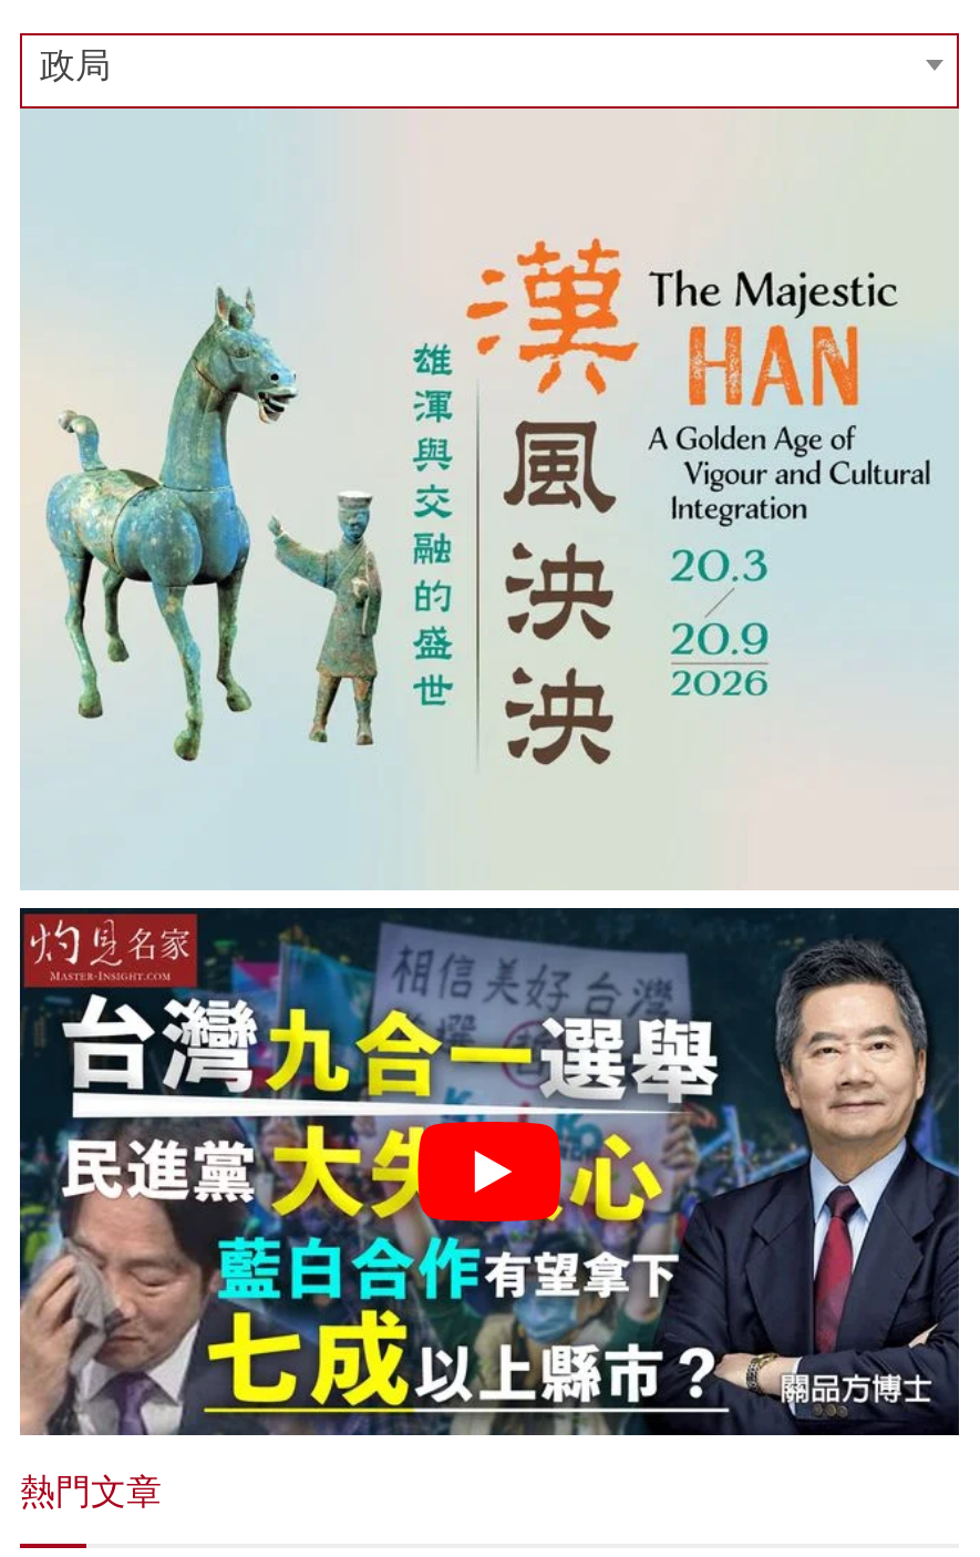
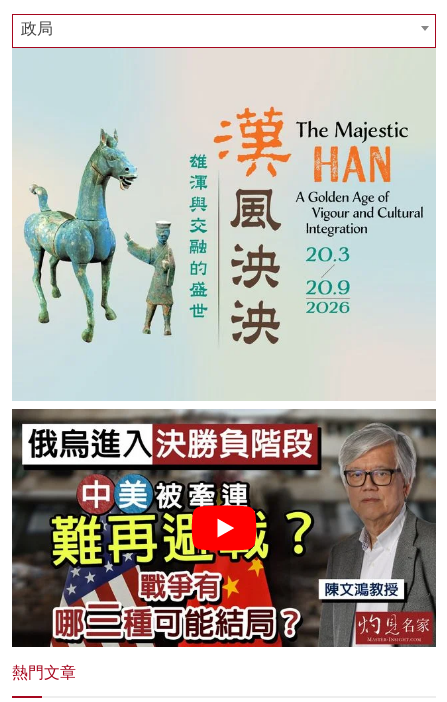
[18,906,961,1437] [image] -> [11,408,437,648] [image]

